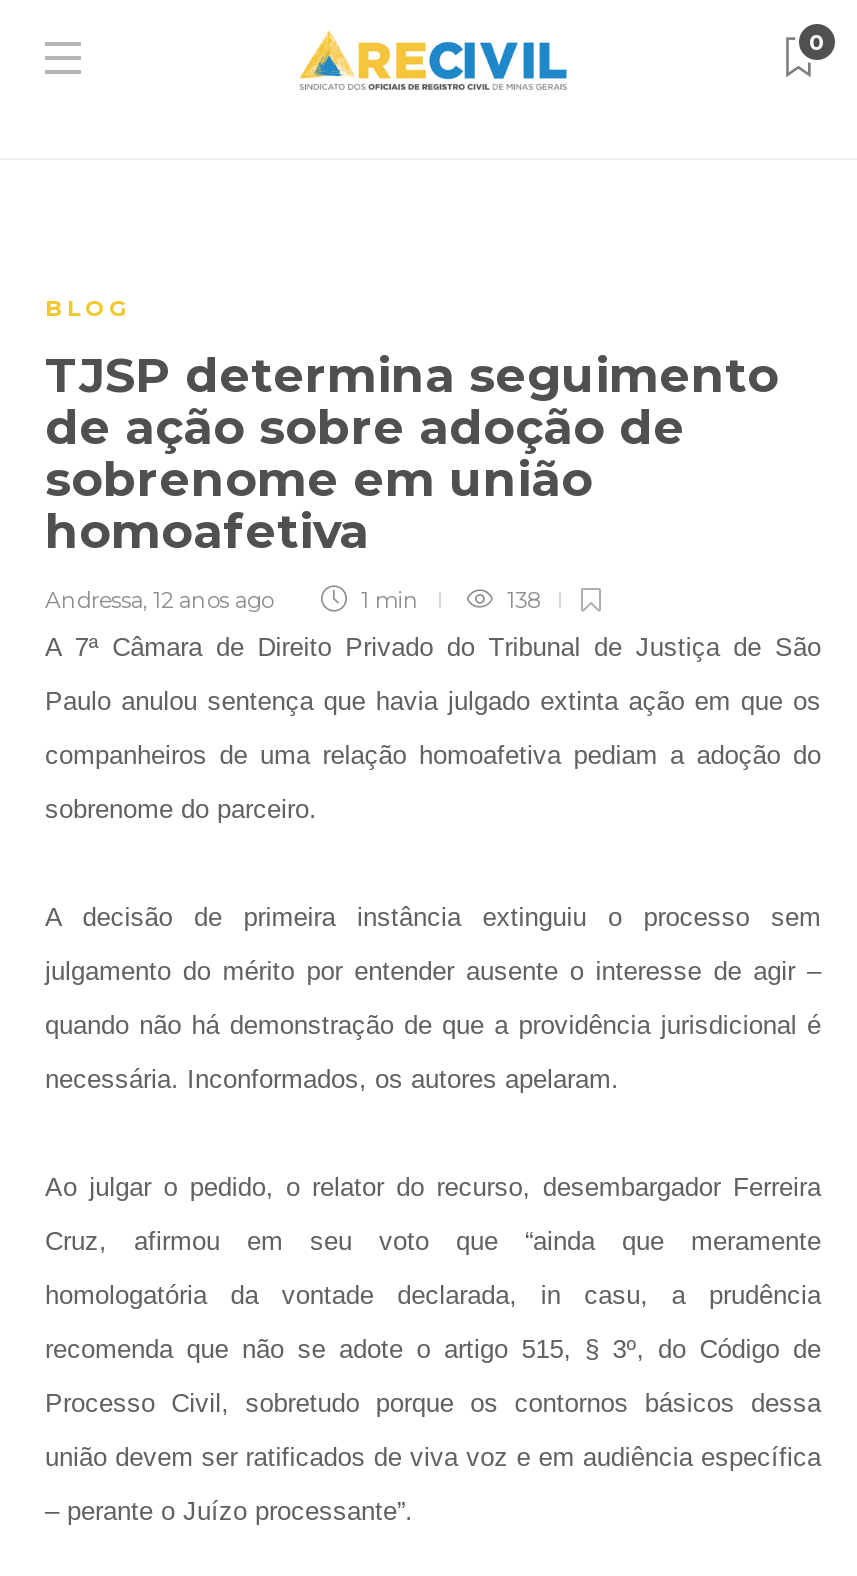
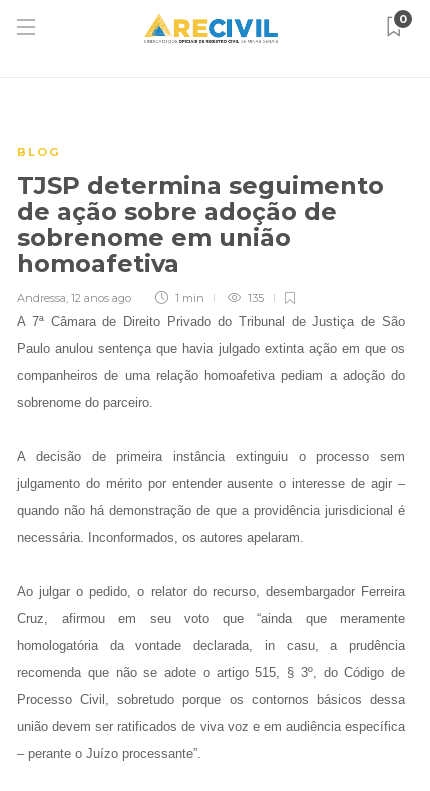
[501,586,539,614] 138 -> [245,291,264,305] 135

